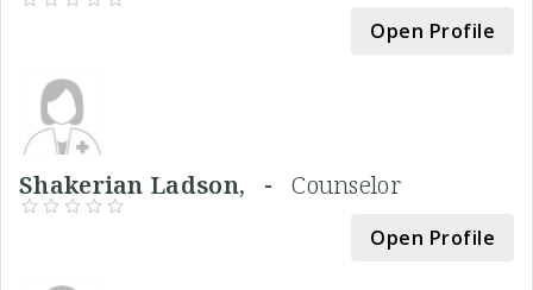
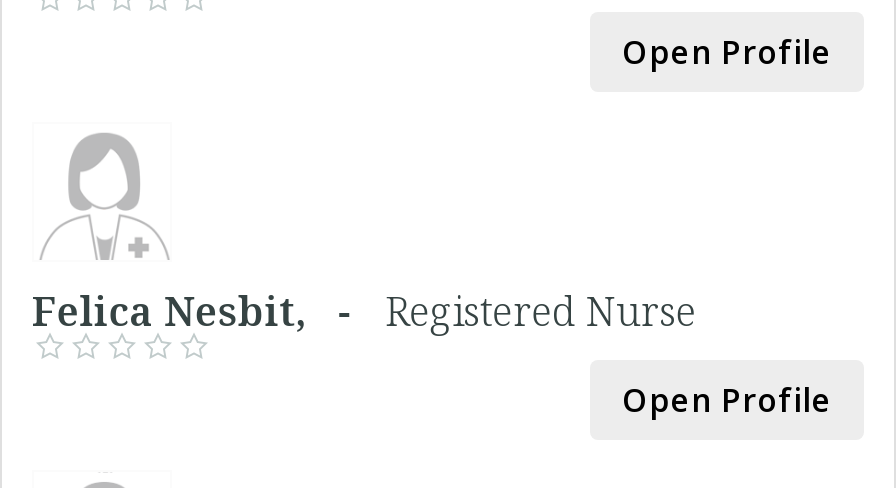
[19,168,401,200] Shakerian Ladson, - Counselor -> [32,283,696,337] Felica Nesbit, - Registered Nurse

